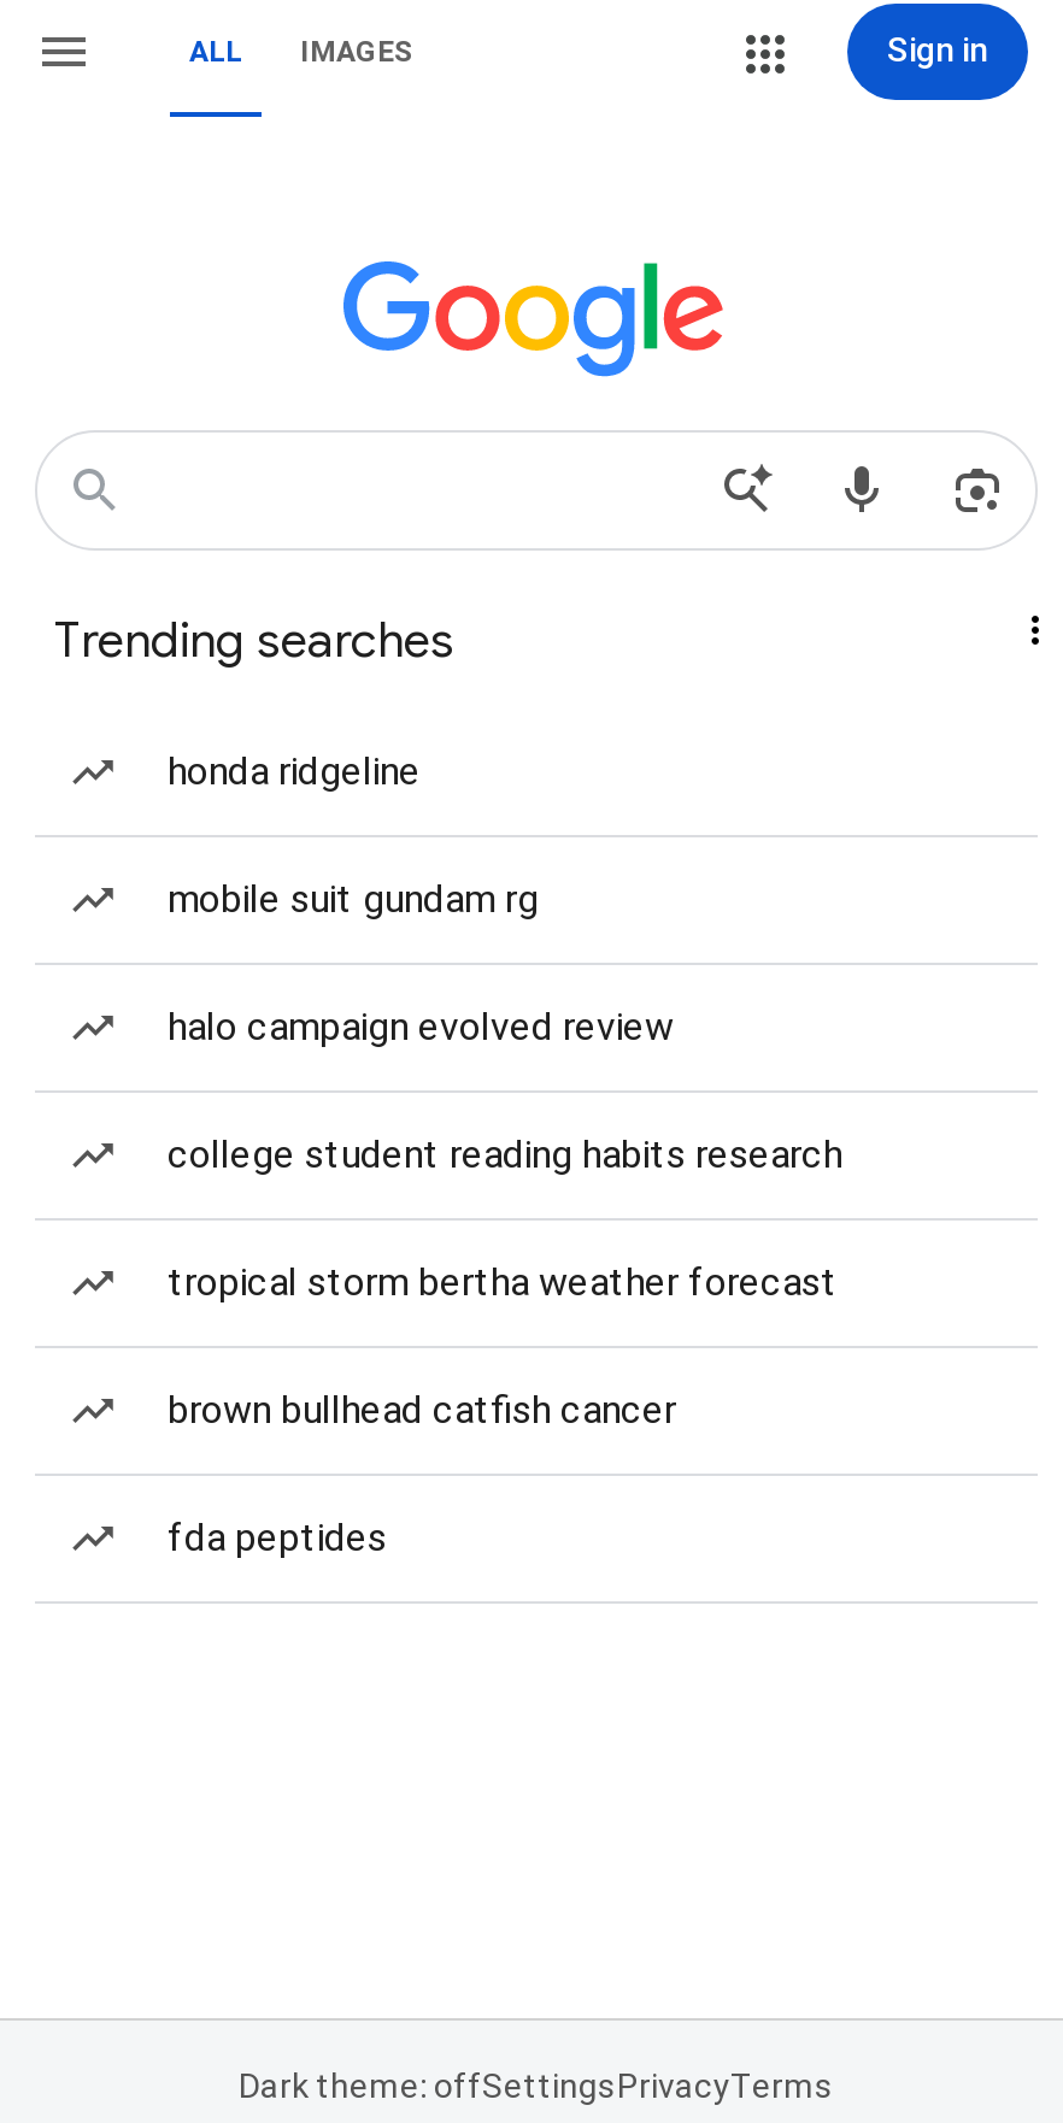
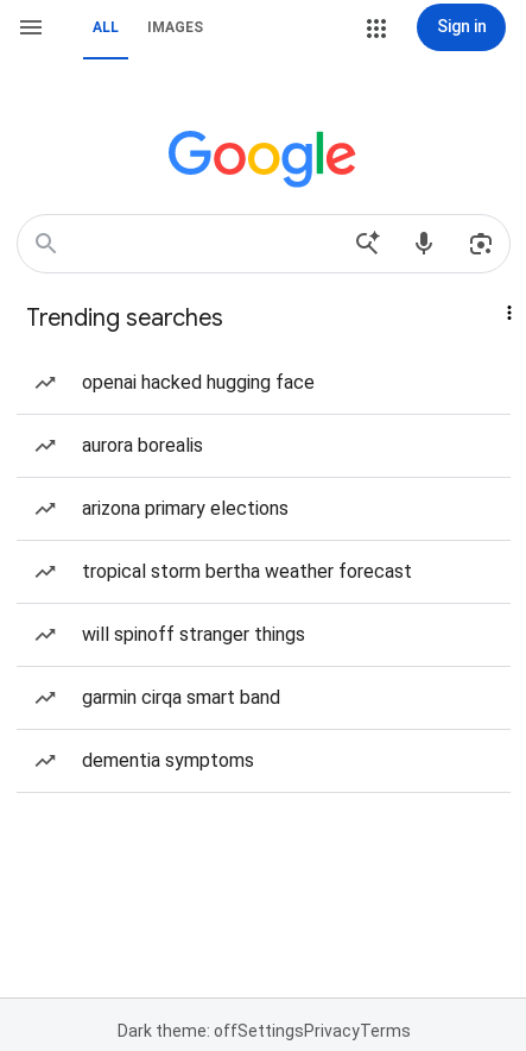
[168,748,842,1177] honda ridgeline | mobile suit gundam rg | halo campaign evolved review | college student reading habits research -> [82,371,315,520] openai hacked hugging face | aurora borealis | arizona primary elections
moved [168,1259,838,1305] -> [82,560,412,583]: tropical storm bertha weather forecast
[168,1387,676,1560] brown bullhead catfish cancer | fda peptides -> [82,623,305,772] will spinoff stranger things | garmin cirqa smart band | dementia symptoms

